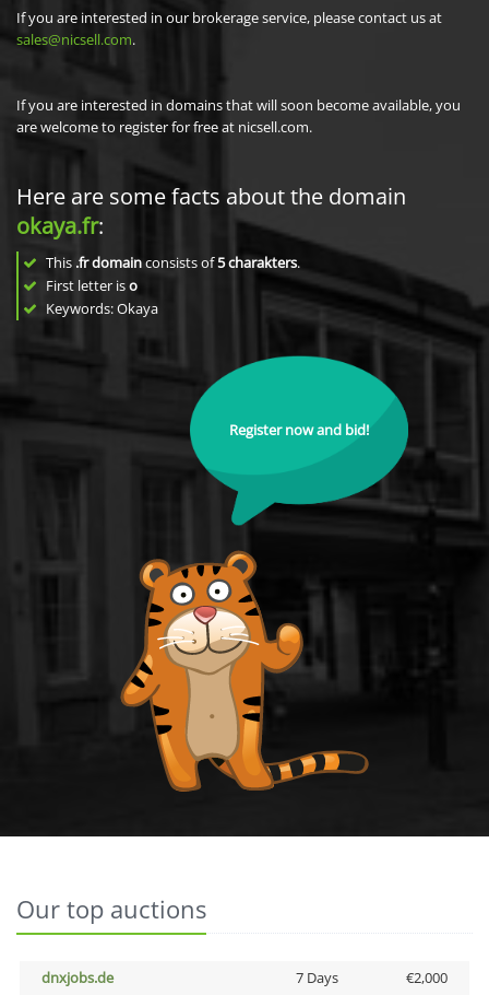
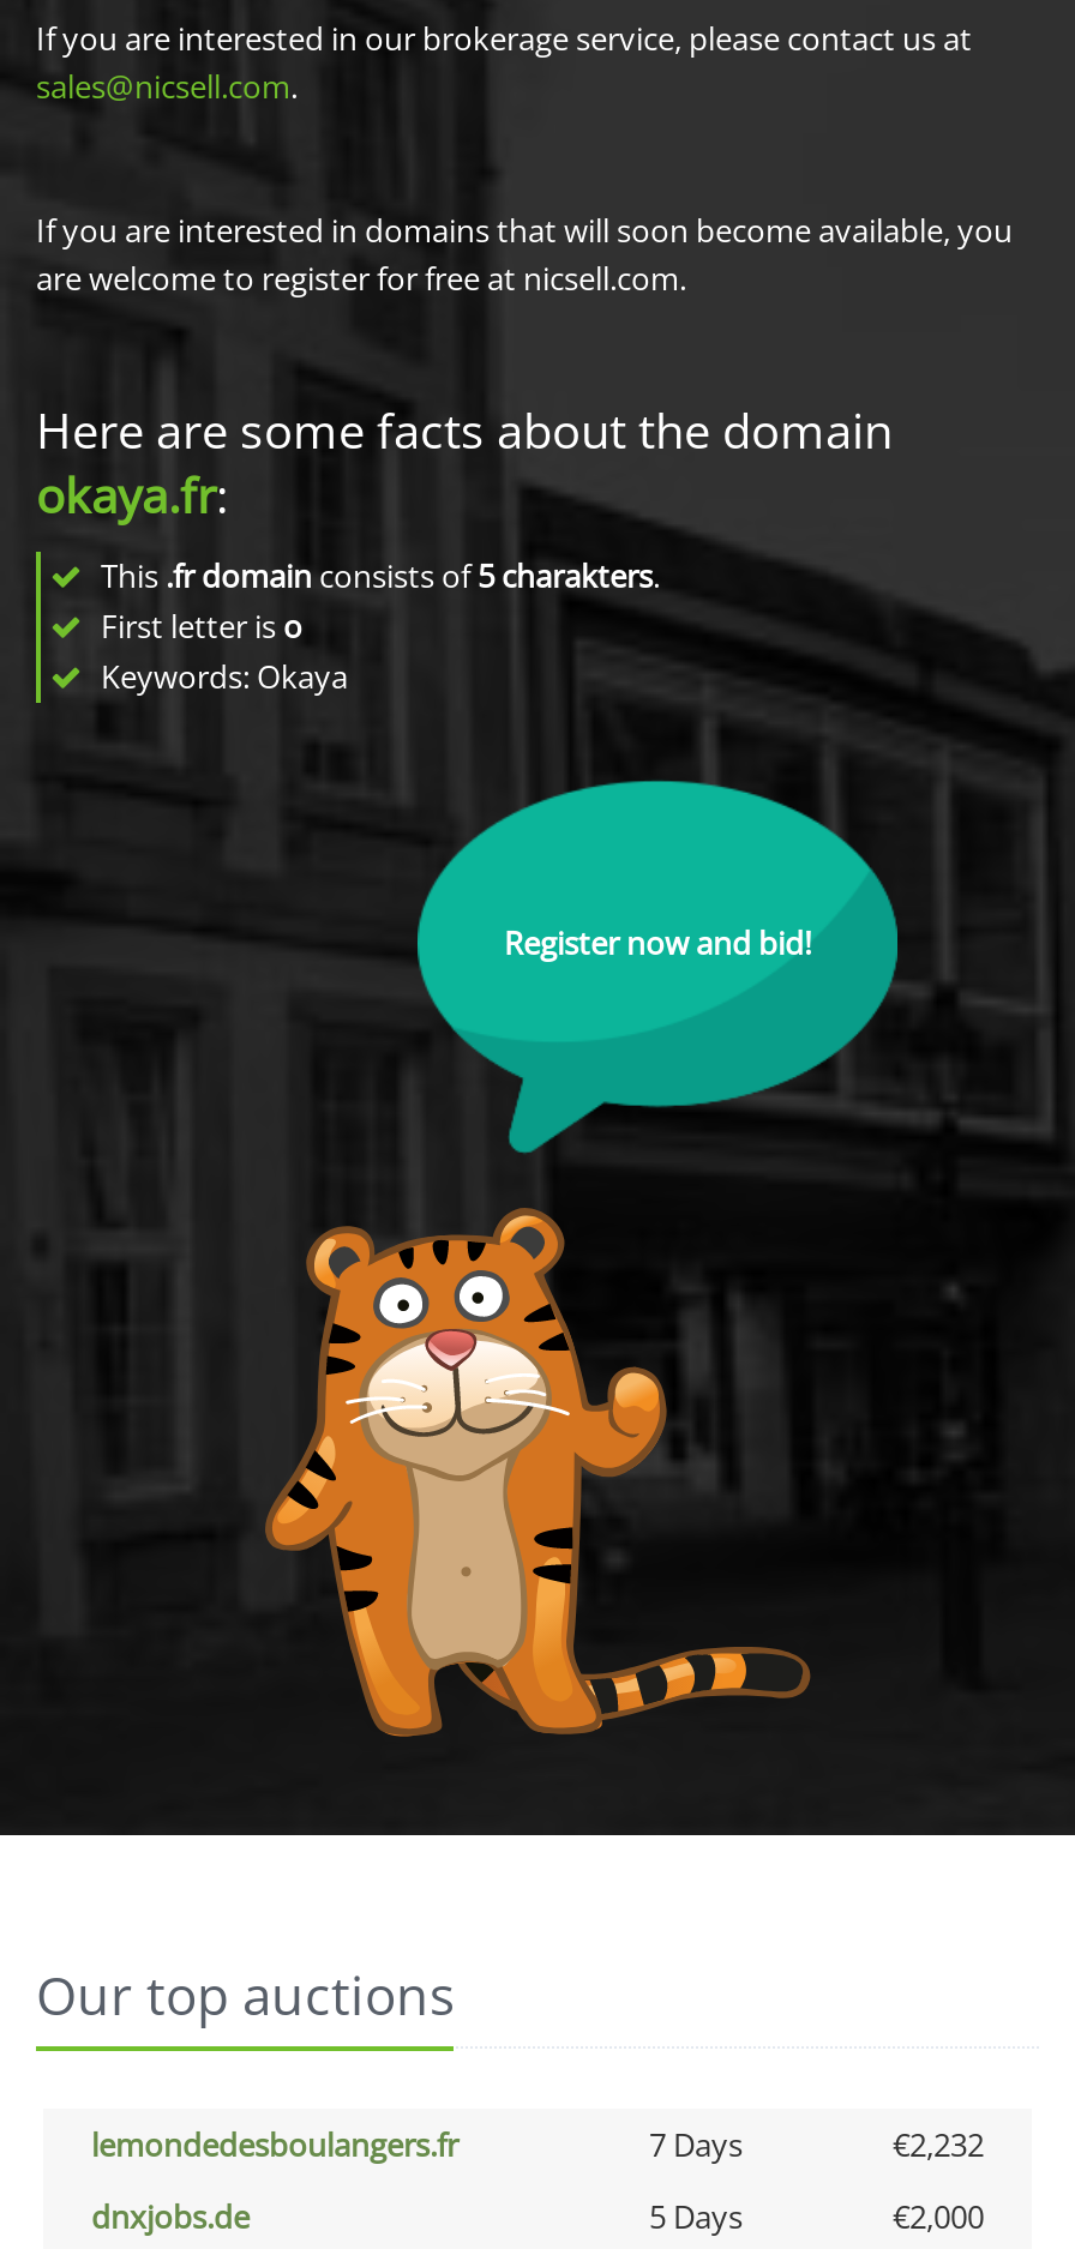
none -> [91,2123,984,2166] lemondedesboulangers.fr | 7 Days | €2,232
[295,968,338,987] 7 Days -> [649,2195,743,2238] 5 Days

